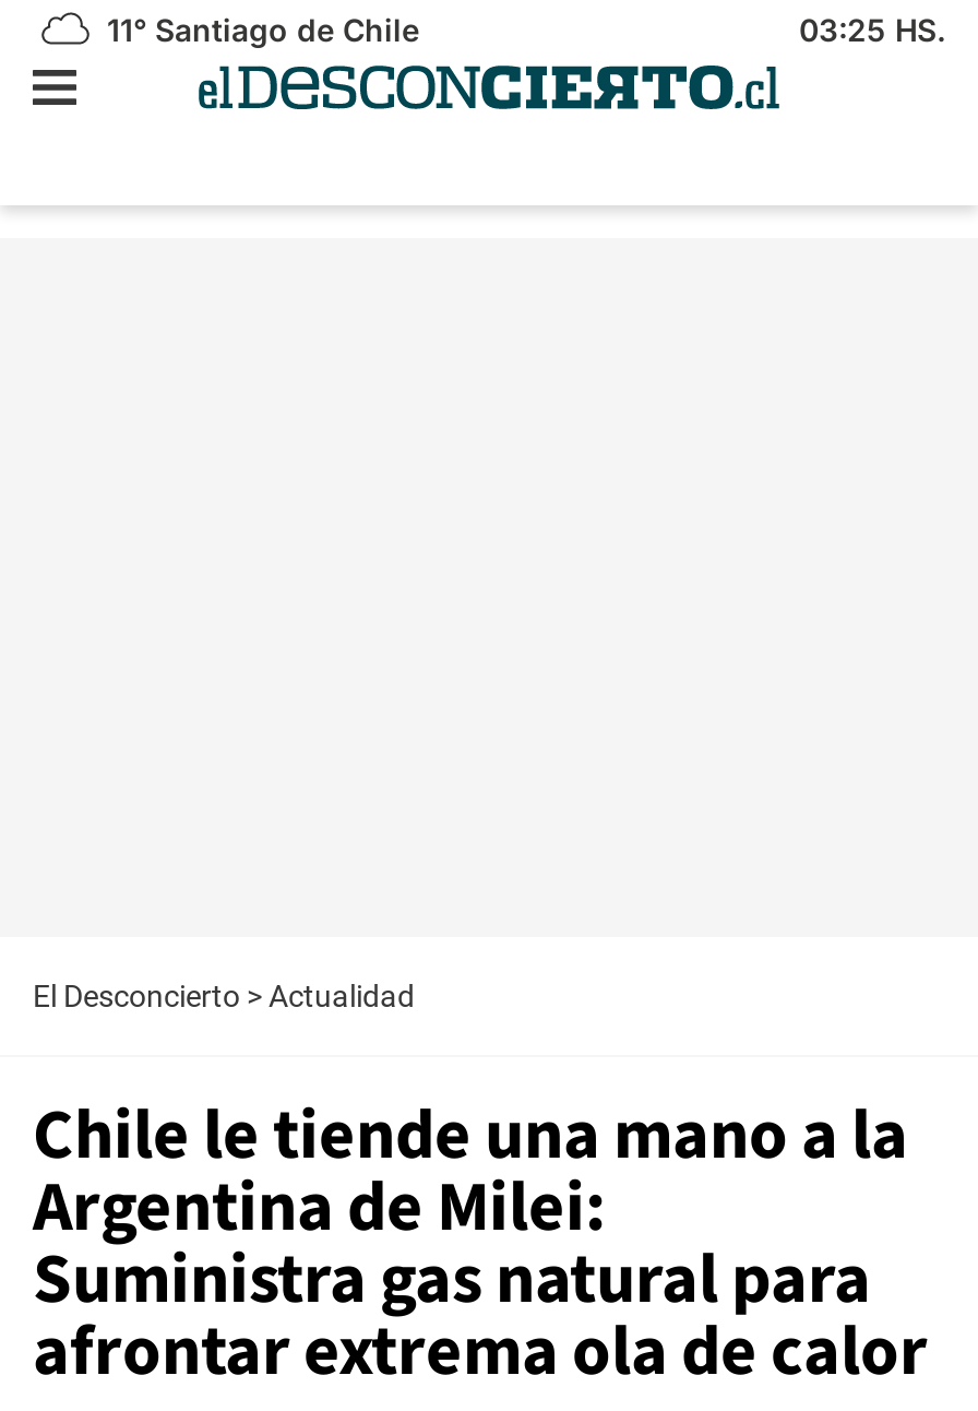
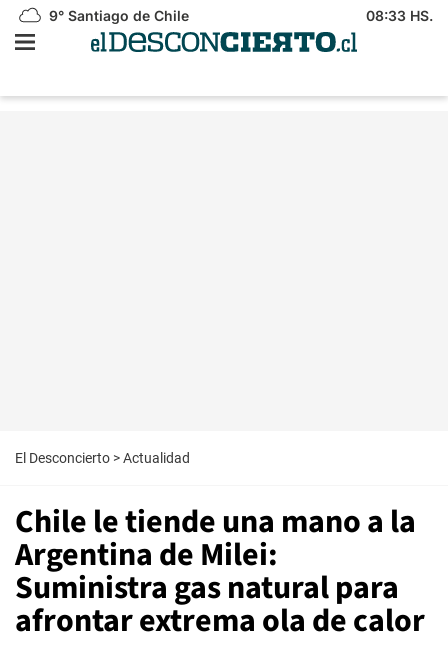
[98,11,419,48] 11° Santiago de Chile -> [45,7,189,24] 9° Santiago de Chile
[799,11,945,48] 03:25 HS. -> [366,7,433,24] 08:33 HS.

